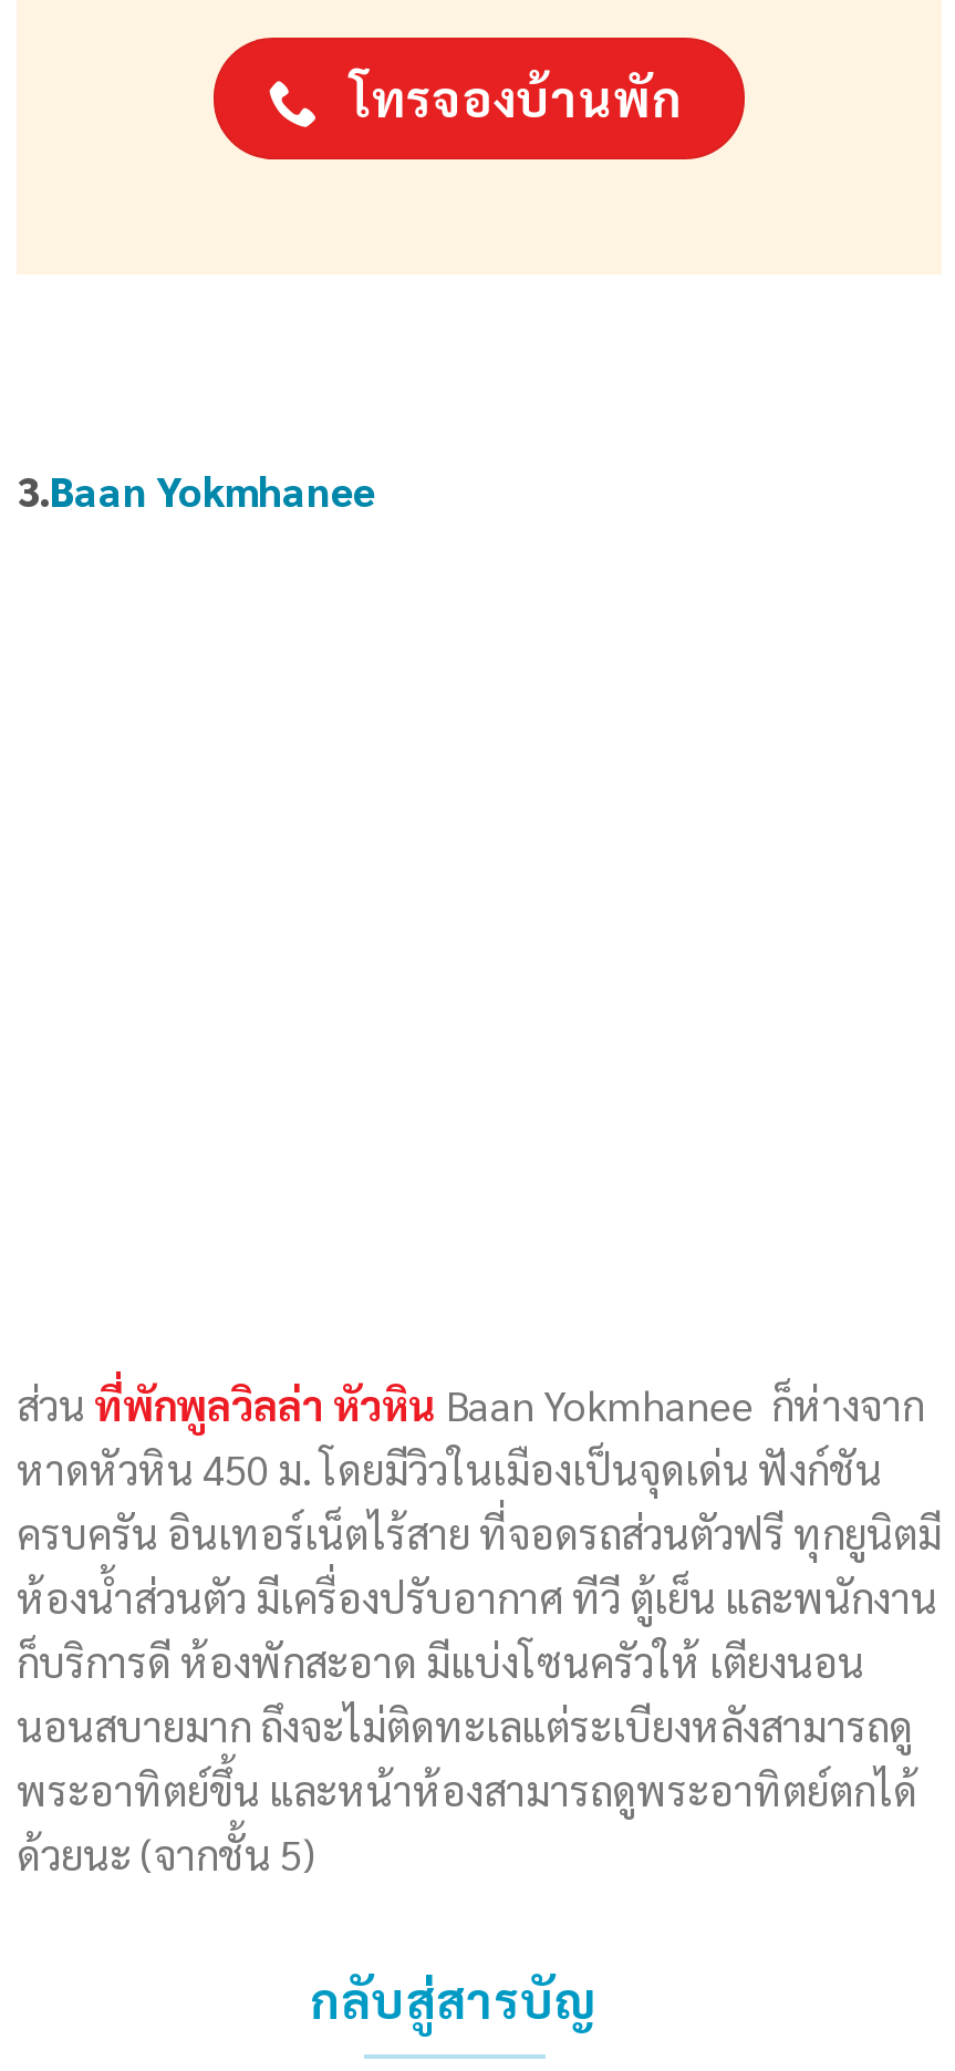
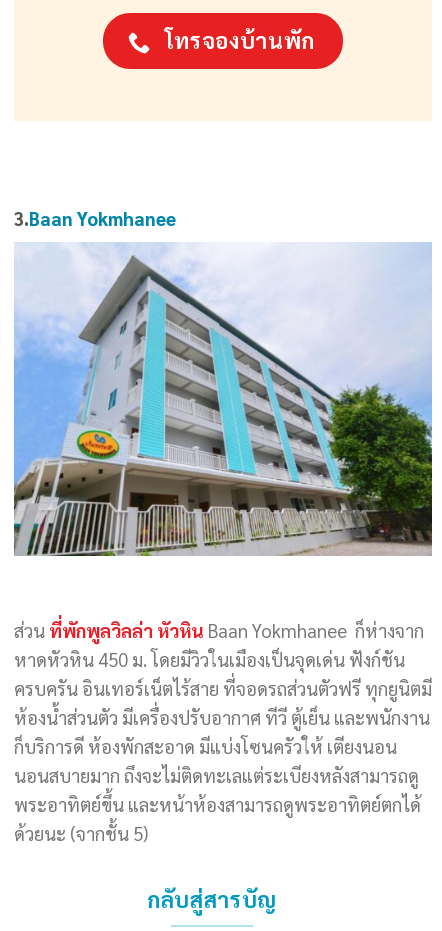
none -> [13,242,433,557] [image]

